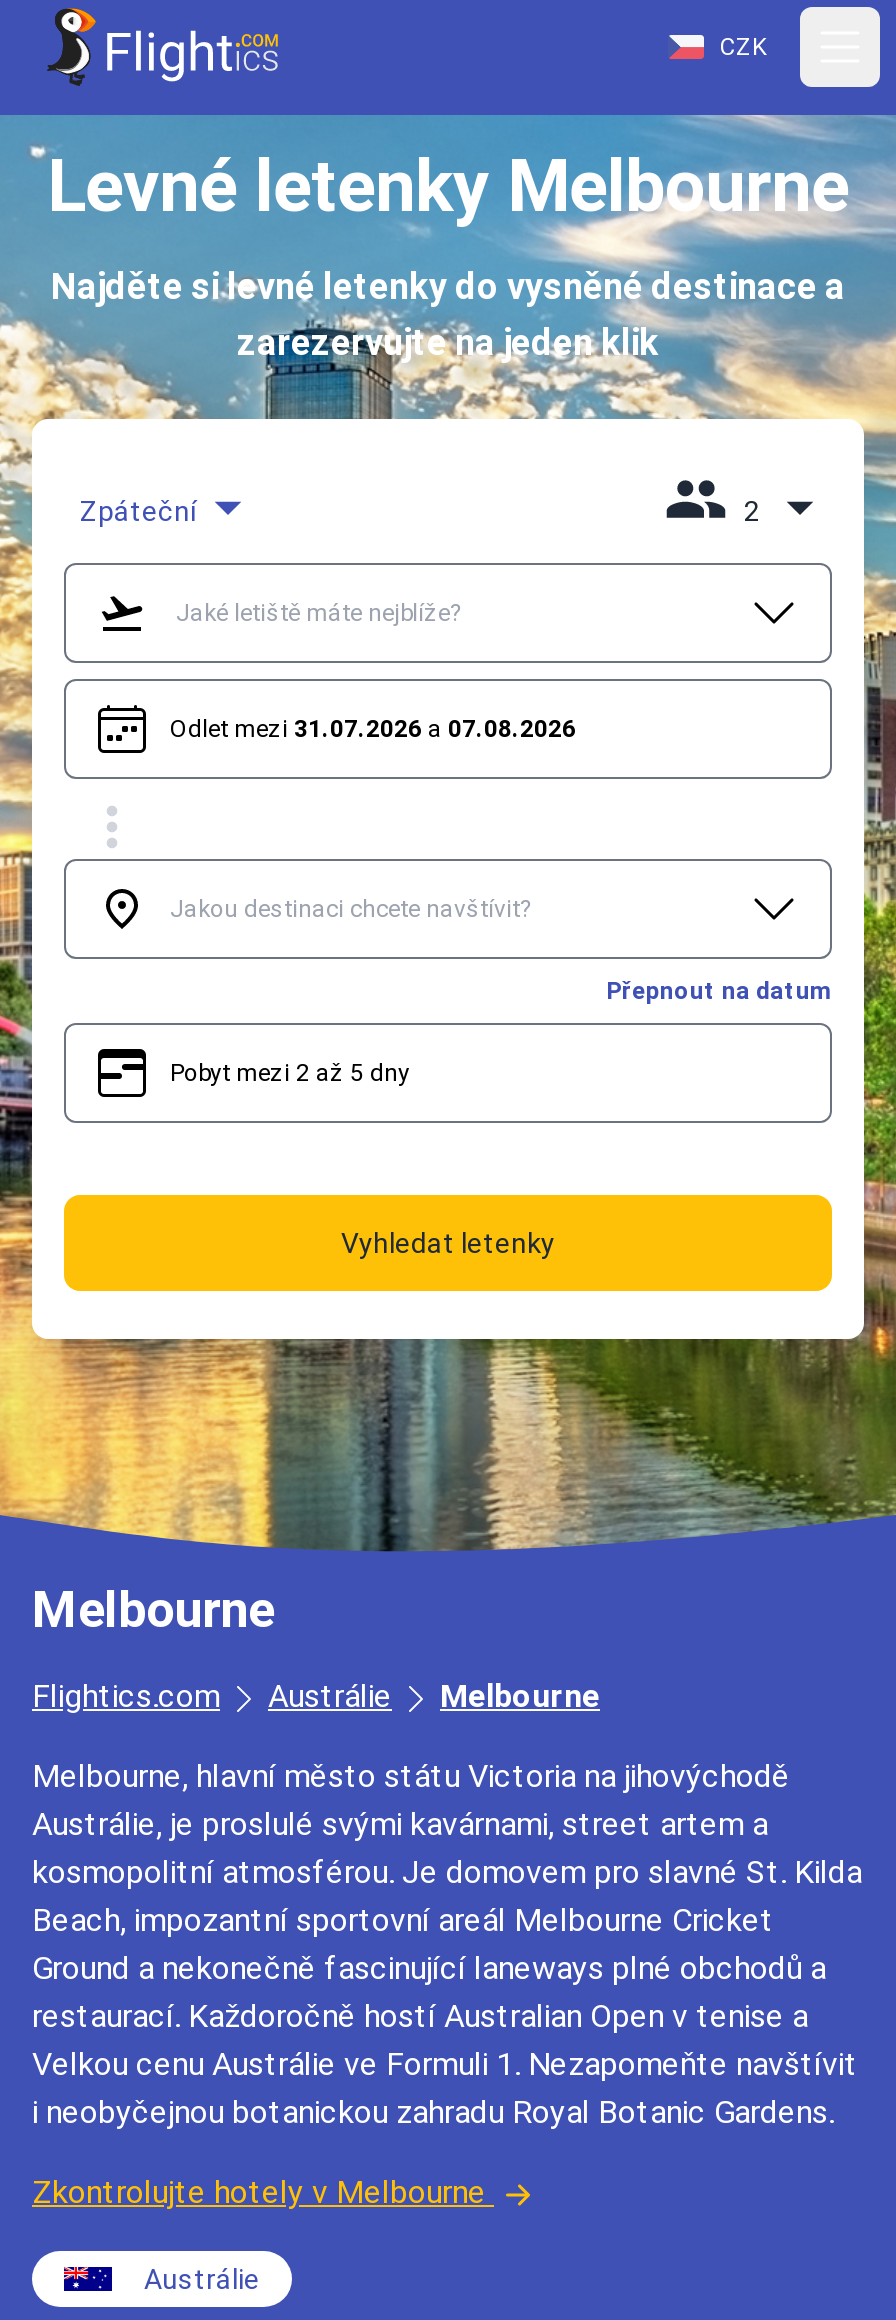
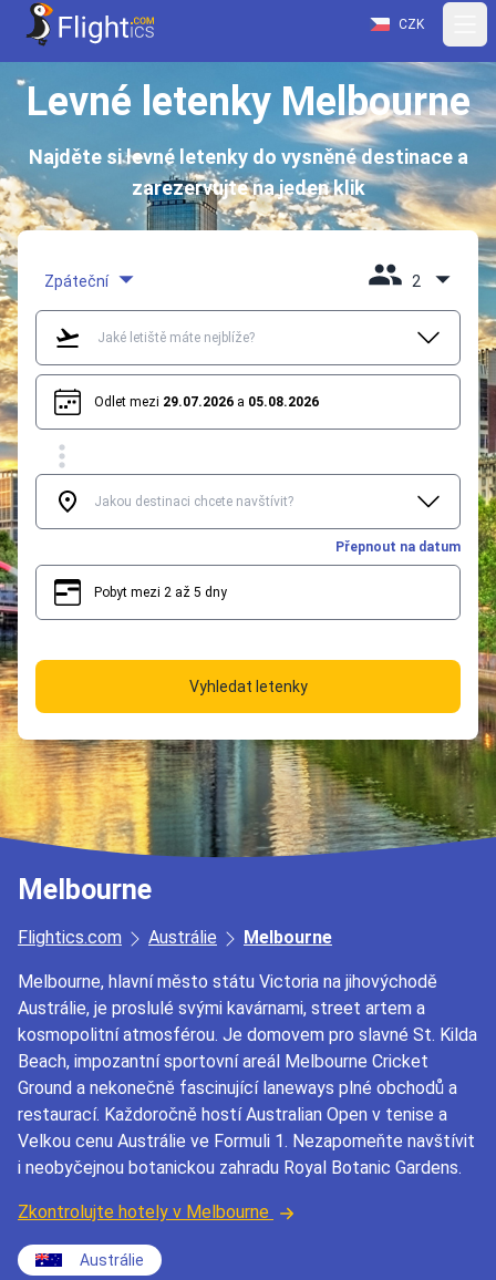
[170,715,576,743] Odlet mezi 31.07.2026 a 07.08.2026 -> [94,394,319,410] Odlet mezi 29.07.2026 a 05.08.2026

